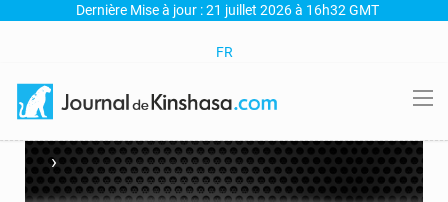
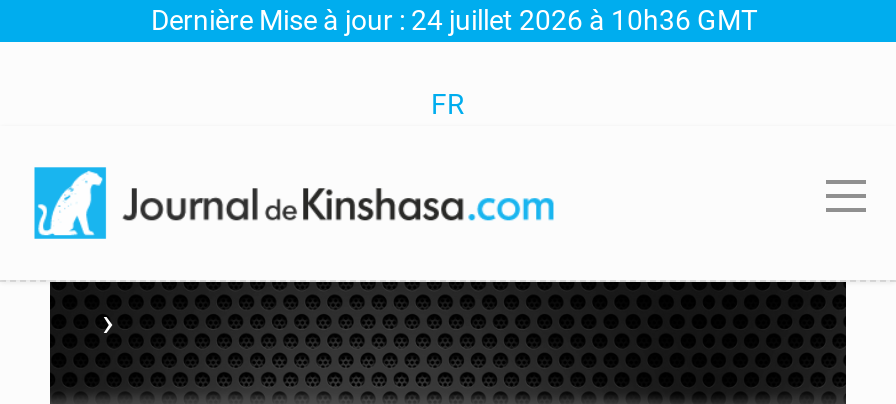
[72,2,378,18] Dernière Mise à jour : 21 juillet 2026 à 16h32 GMT -> [145,4,757,36] Dernière Mise à jour : 24 juillet 2026 à 10h36 GMT

